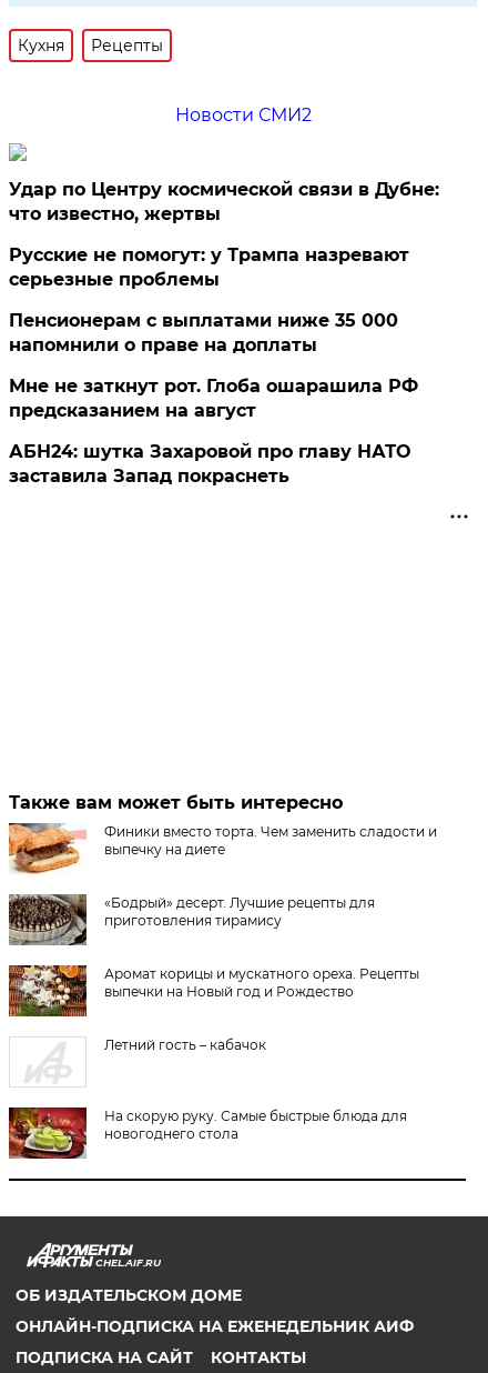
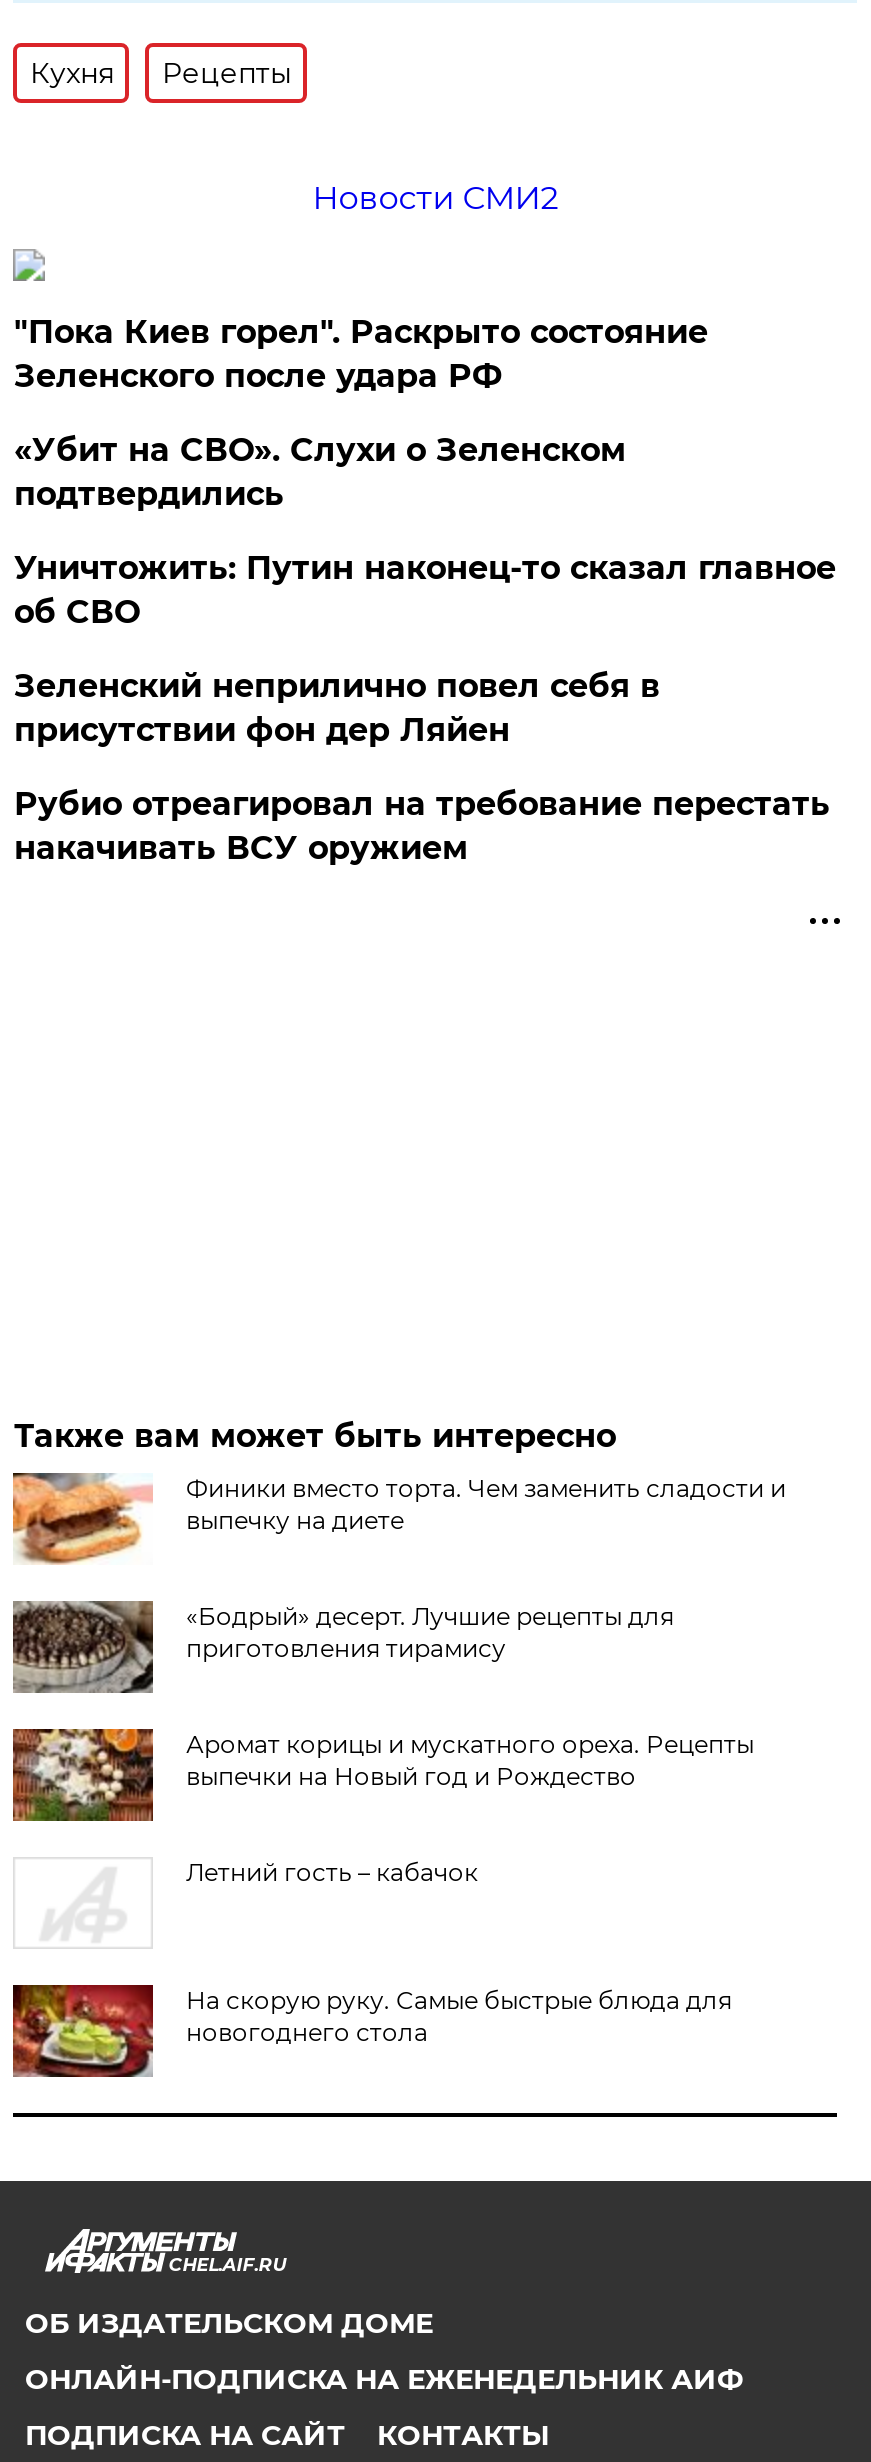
[9,179,440,224] Удар по Центру космической связи в Дубне: | что известно, жертвы -> [14,313,708,395] "Пока Киев горел". Раскрыто состояние | Зеленского после удара РФ
[9,244,410,290] Русские не помогут: у Трампа назревают | серьезные проблемы -> [14,431,626,513] «Убит на СВО». Слухи о Зеленском | подтвердились
[9,310,399,355] Пенсионерам с выплатами ниже 35 000 | напомнили о праве на доплаты -> [14,549,836,631] Уничтожить: Путин наконец-то сказал главное | об СВО
[9,375,419,421] Мне не заткнут рот. Глоба ошарашила РФ | предсказанием на август -> [14,667,660,749] Зеленский неприлично повел cебя в | присутствии фон дер Ляйен
[9,441,411,486] АБН24: шутка Захаровой про главу НАТО | заставила Запад покраснеть -> [14,785,830,867] Рубио отреагировал на требование перестать | накачивать ВСУ оружием

